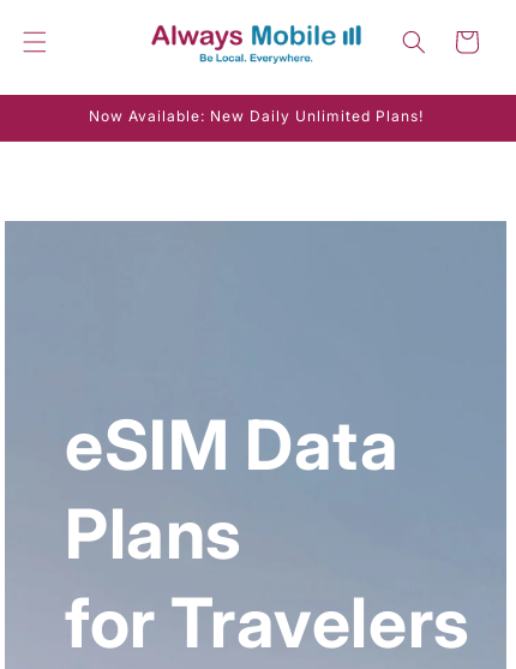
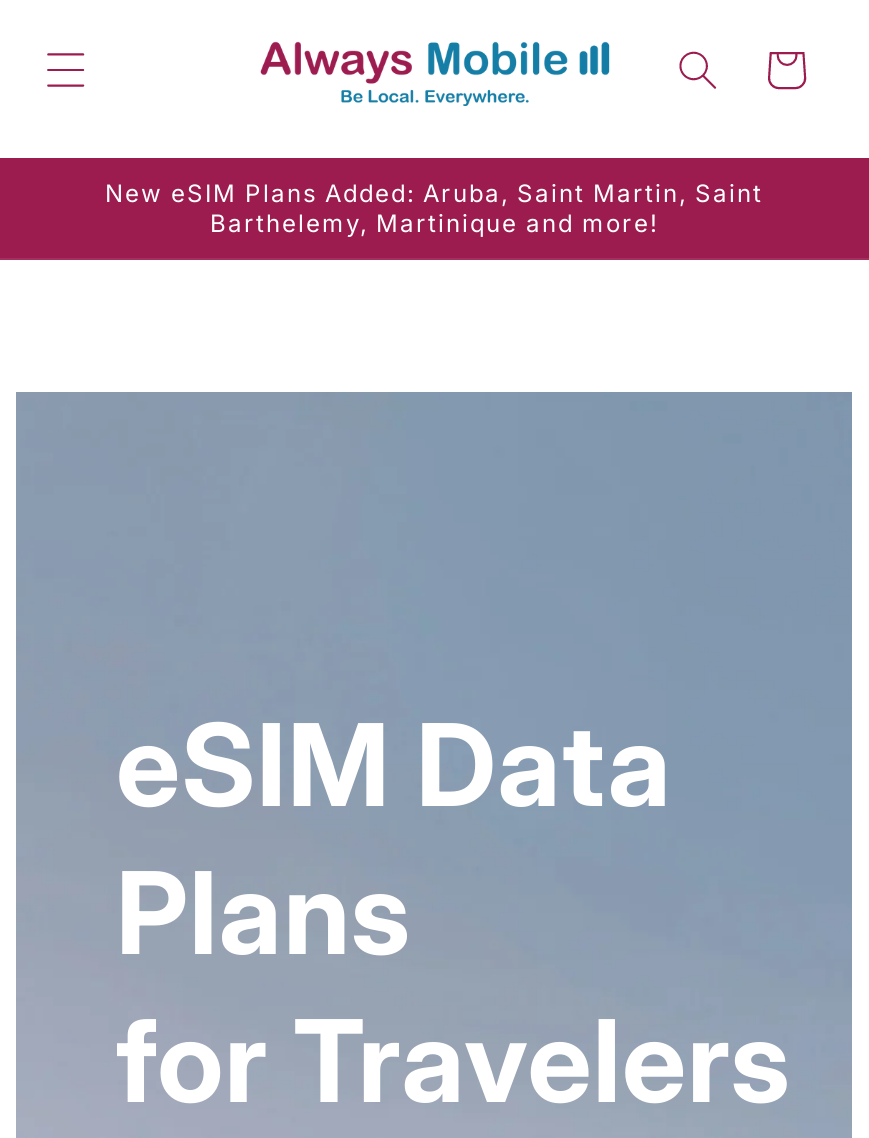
[88,107,423,125] Now Available: New Daily Unlimited Plans! -> [105,178,763,238] New eSIM Plans Added: Aruba, Saint Martin, Saint | Barthelemy, Martinique and more!

